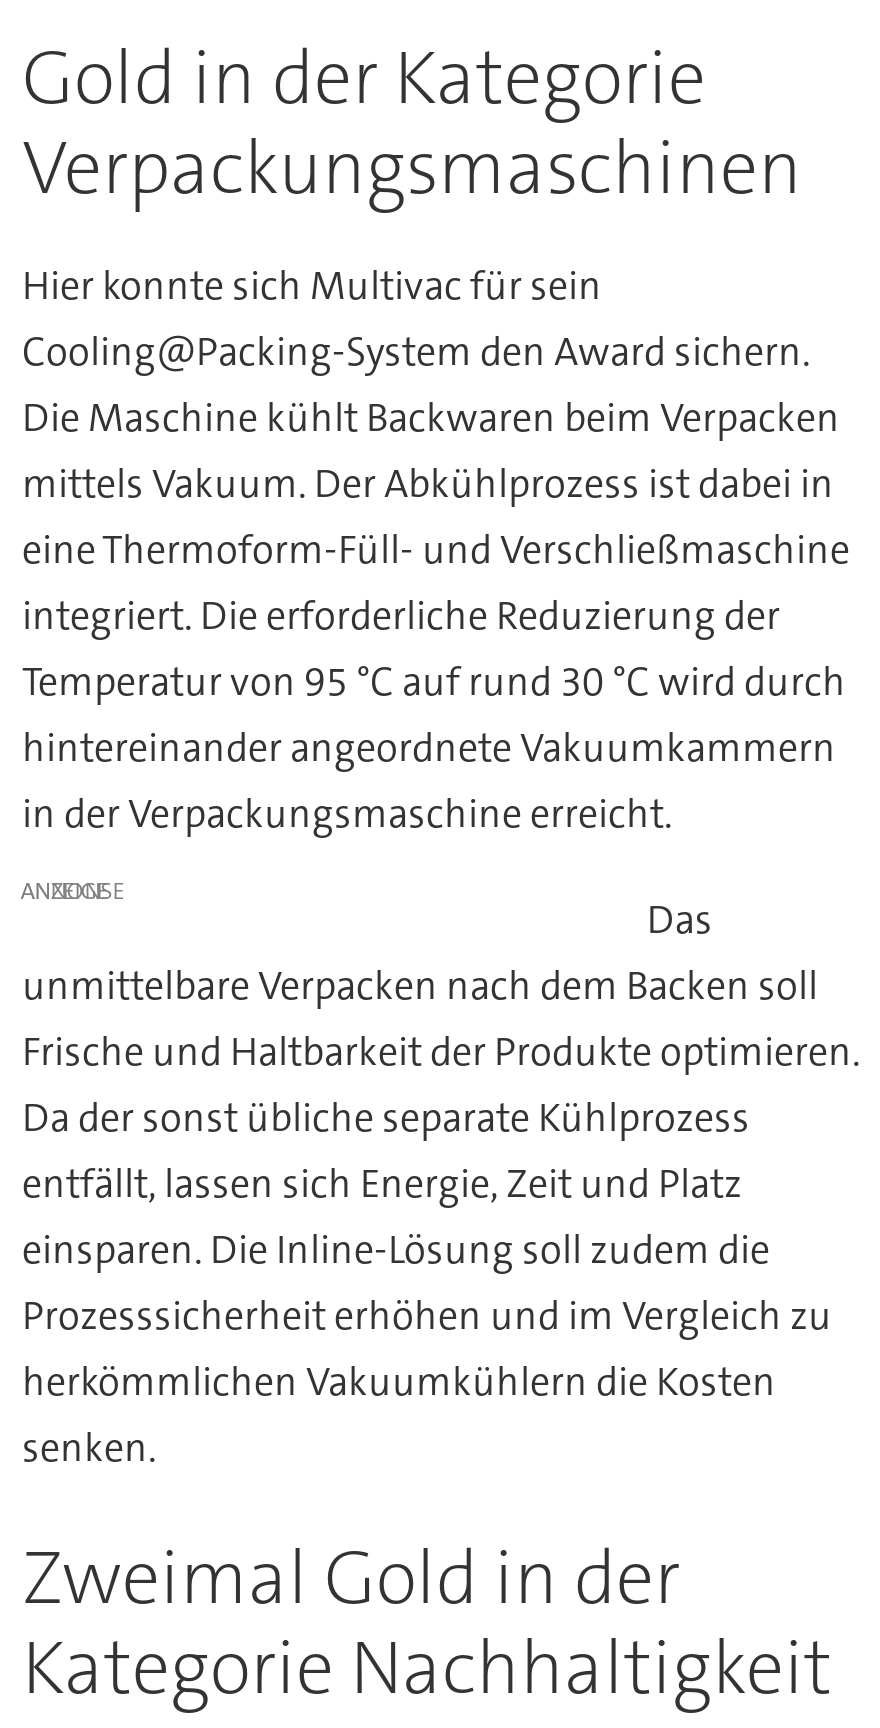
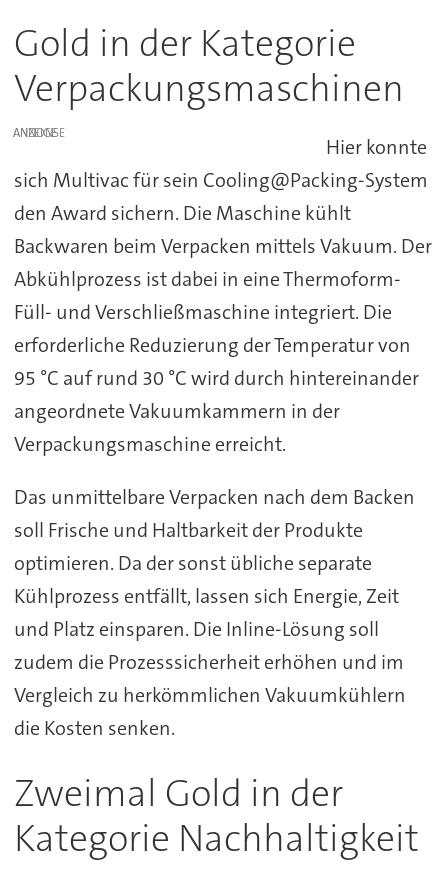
[22,259,850,839] Hier konnte sich Multivac für sein | Cooling@Packing-System den Award sichern. | Die Maschine kühlt Backwaren beim Verpacken | mittels Vakuum. Der Abkühlprozess ist dabei in | eine Thermoform-Füll- und Verschließmaschine | integriert. Die erforderliche Reduzierung der | Temperatur von 95 °C auf rund 30 °C wird durch | hintereinander angeordnete Vakuumkammern | in der Verpackungsmaschine erreicht. -> none
moved [20,875,108,907] -> [13,125,57,141]: ANZEIGE
[22,893,860,1473] Das | unmittelbare Verpacken nach dem Backen soll | Frische und Haltbarkeit der Produkte optimieren. | Da der sonst übliche separate Kühlprozess | entfällt, lassen sich Energie, Zeit und Platz | einsparen. Die Inline-Lösung soll zudem die | Prozesssicherheit erhöhen und im Vergleich zu | herkömmlichen Vakuumkühlern die Kosten | senken. -> [14,134,432,741] Hier konnte | sich Multivac für sein Cooling@Packing-System | den Award sichern. Die Maschine kühlt | Backwaren beim Verpacken mittels Vakuum. Der | Abkühlprozess ist dabei in eine Thermoform- | Füll- und Verschließmaschine integriert. Die | erforderliche Reduzierung der Temperatur von | 95 °C auf rund 30 °C wird durch hintereinander | angeordnete Vakuumkammern in der | Verpackungsmaschine erreicht. | Das unmittelbare Verpacken nach dem Backen | soll Frische und Haltbarkeit der Produkte | optimieren. Da der sonst übliche separate | Kühlprozess entfällt, lassen sich Energie, Zeit | und Platz einsparen. Die Inline-Lösung soll | zudem die Prozesssicherheit erhöhen und im | Vergleich zu herkömmlichen Vakuumkühlern | die Kosten senken.

